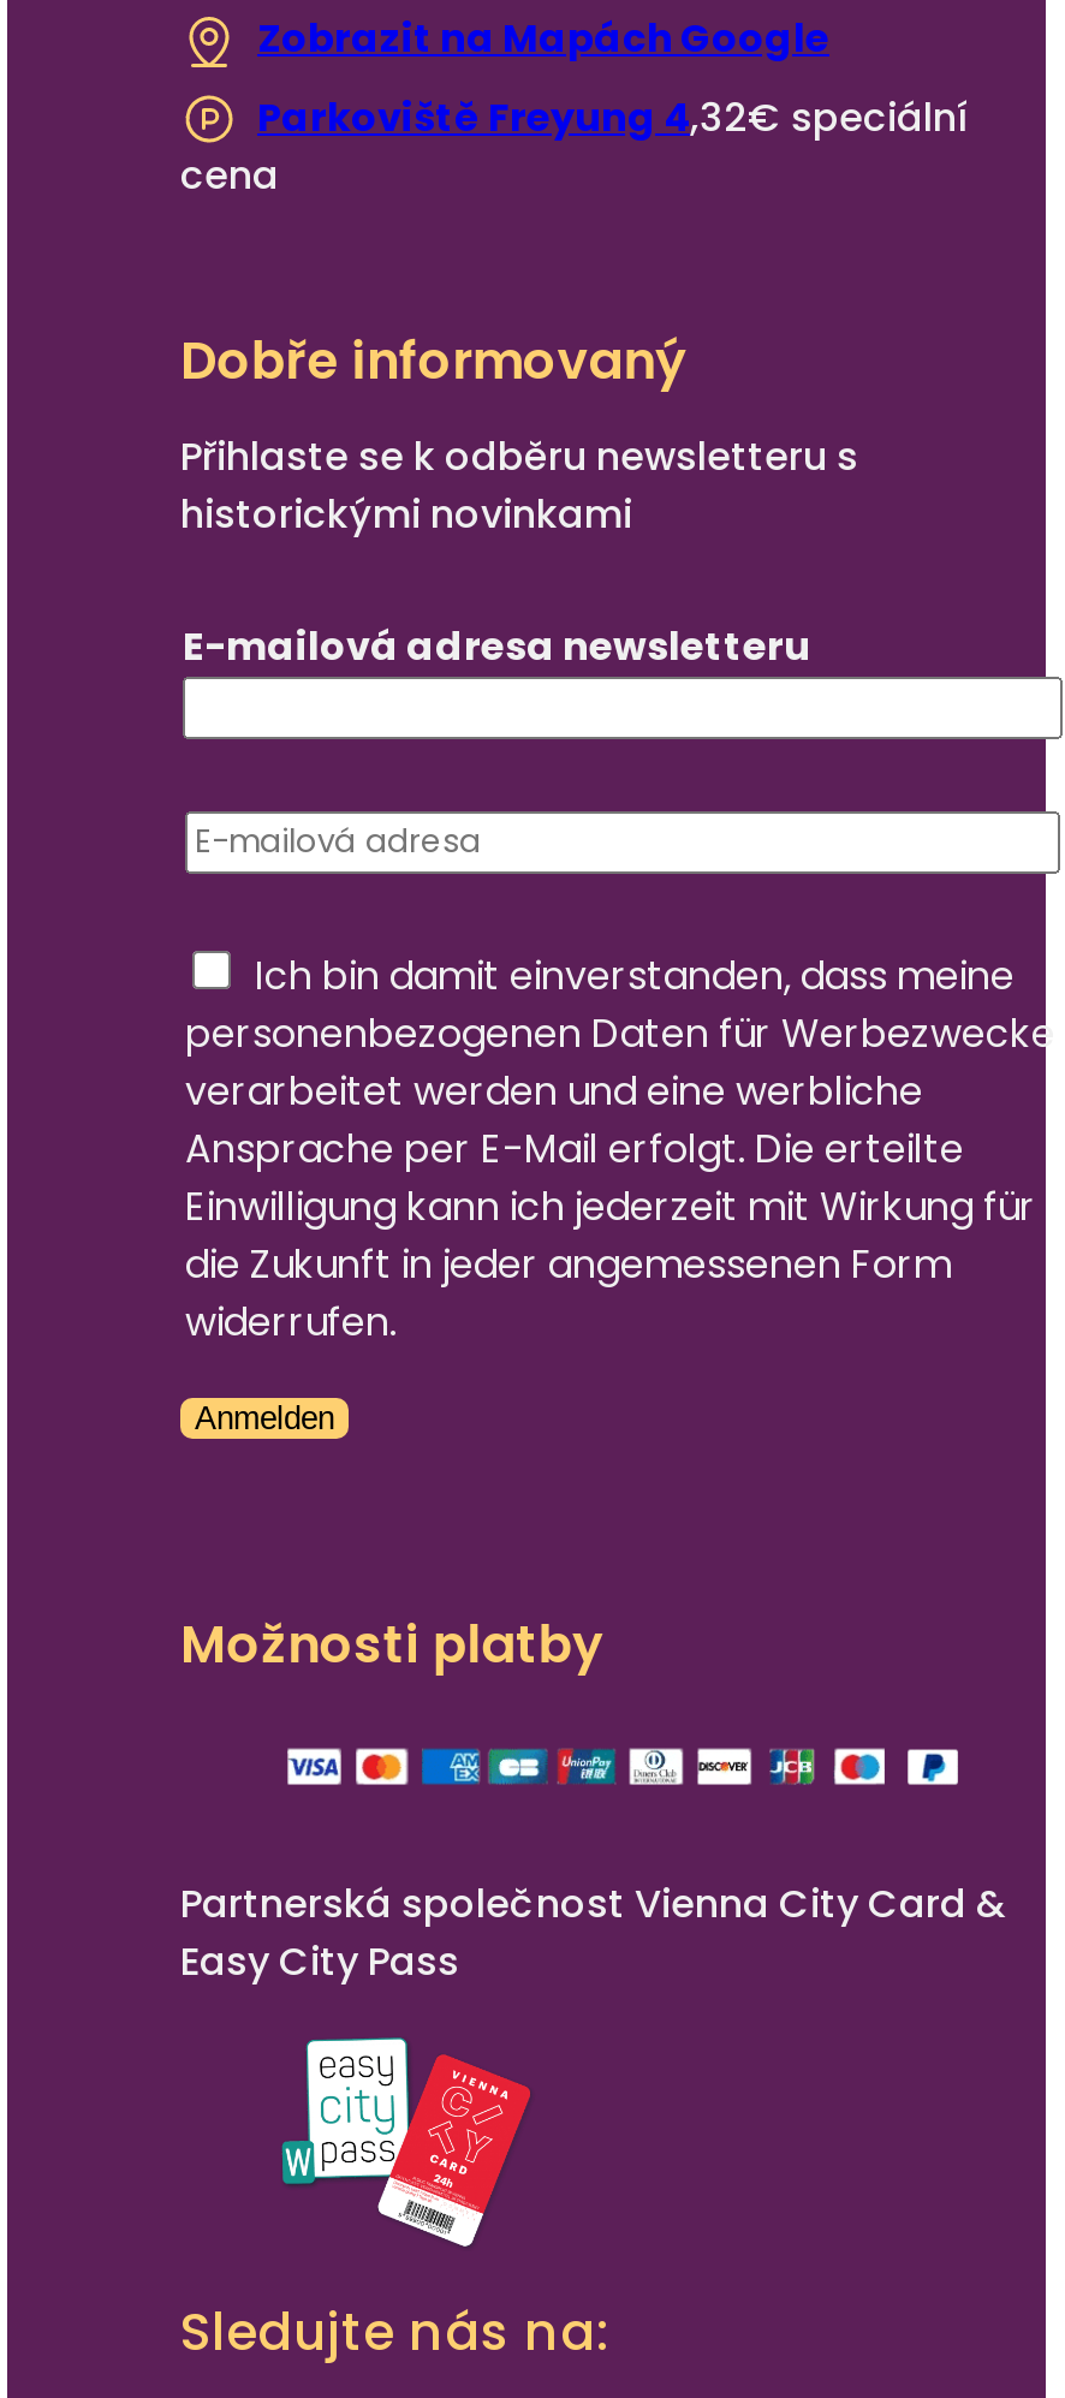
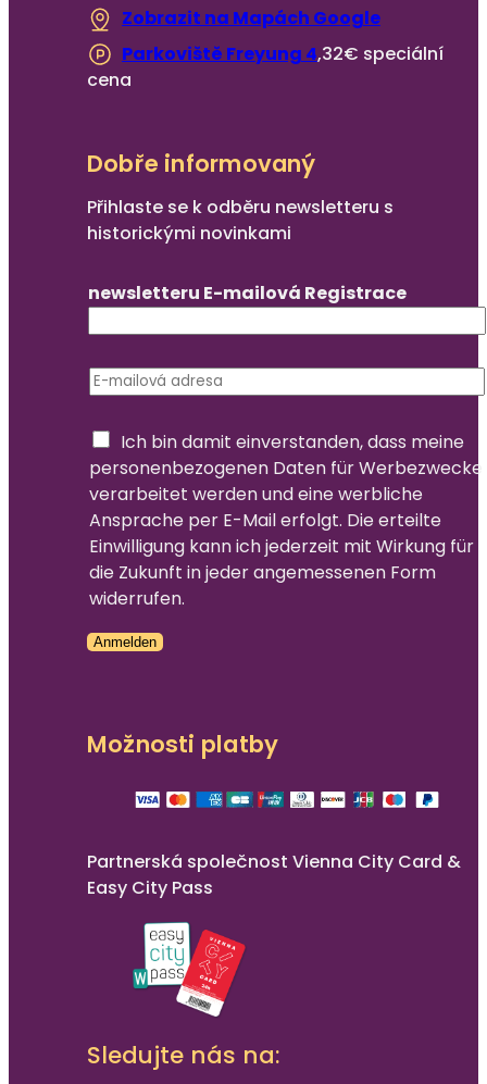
[183,620,810,675] E-mailová adresa newsletteru -> [88,281,407,306] newsletteru E-mailová Registrace

